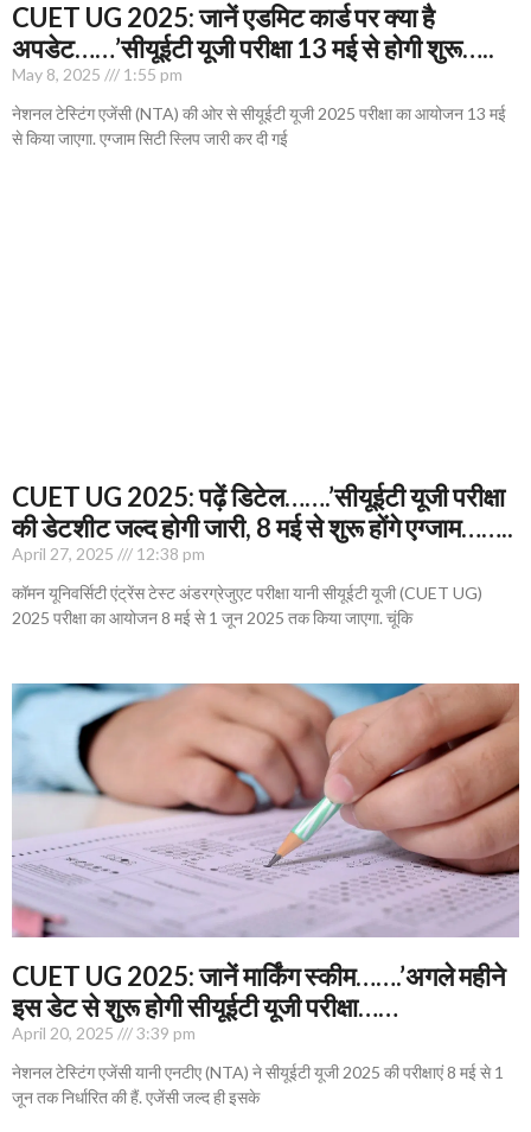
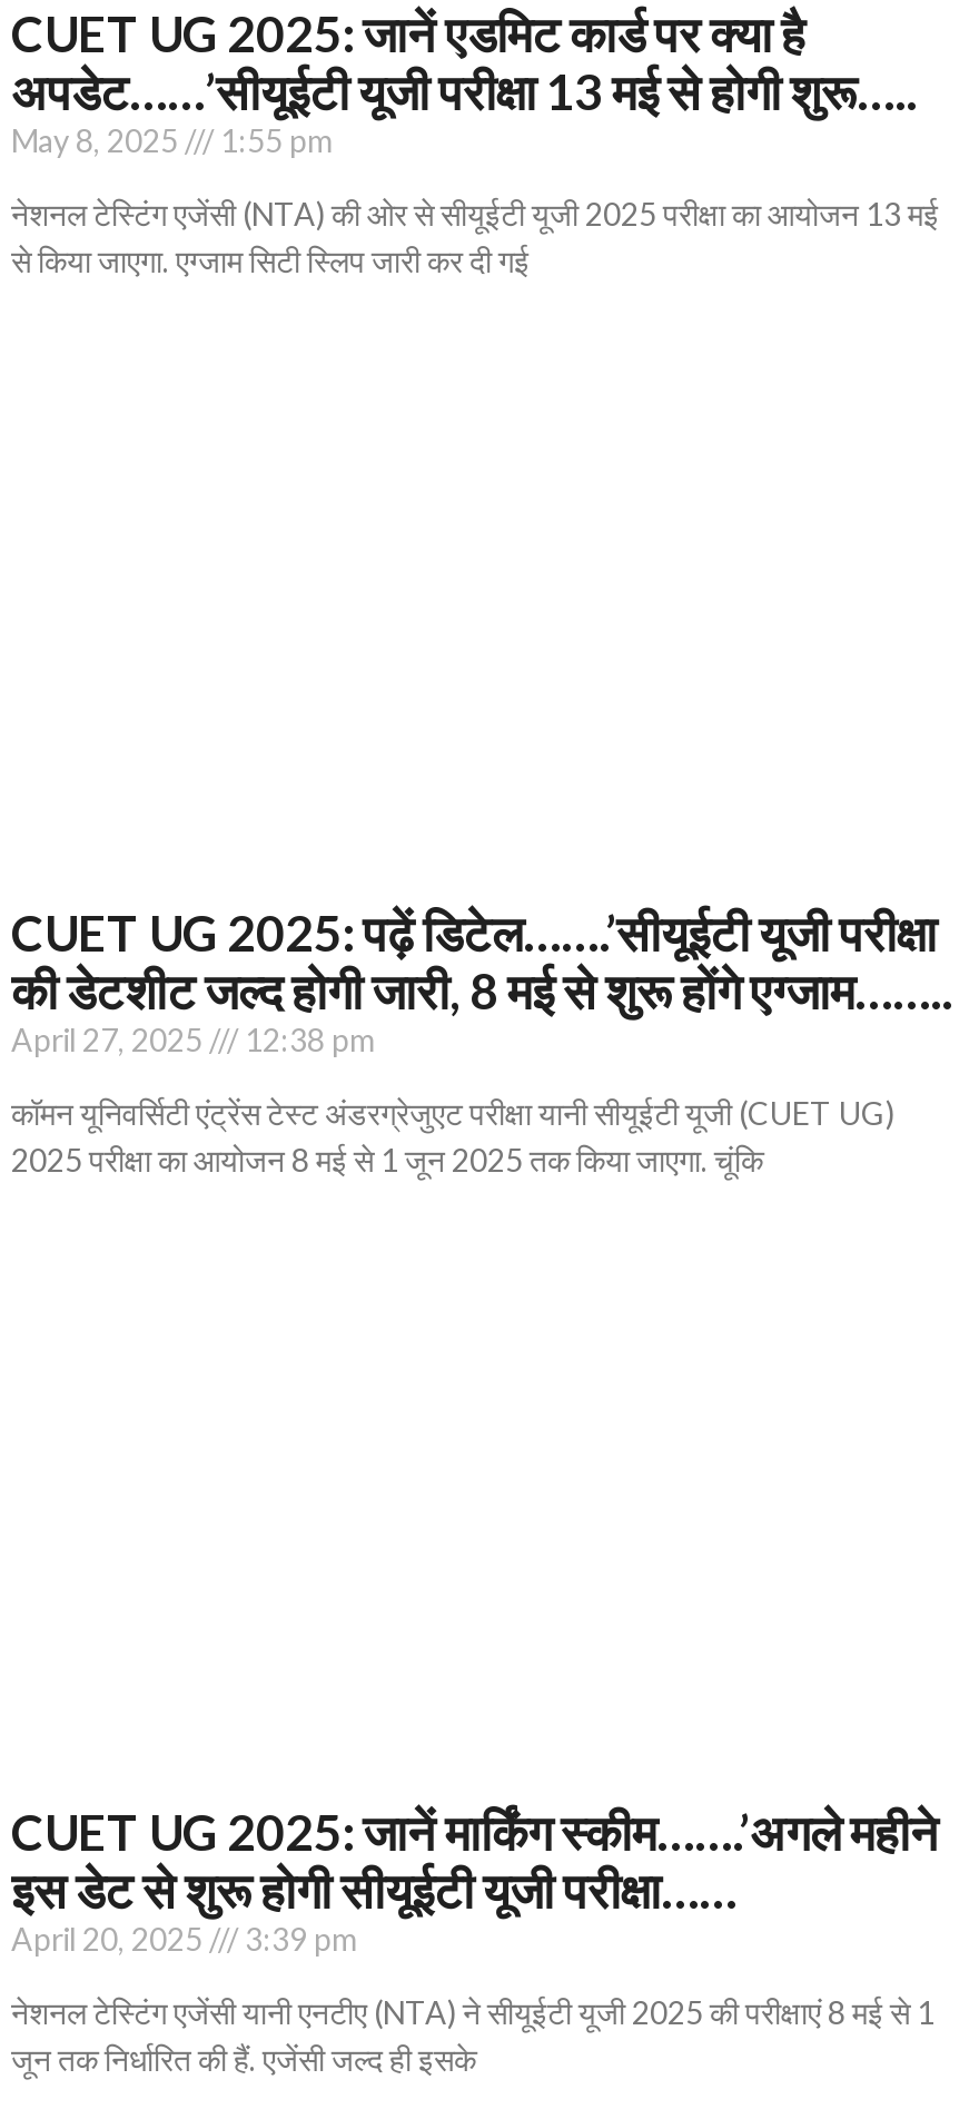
[11,682,520,939] [image] -> none

